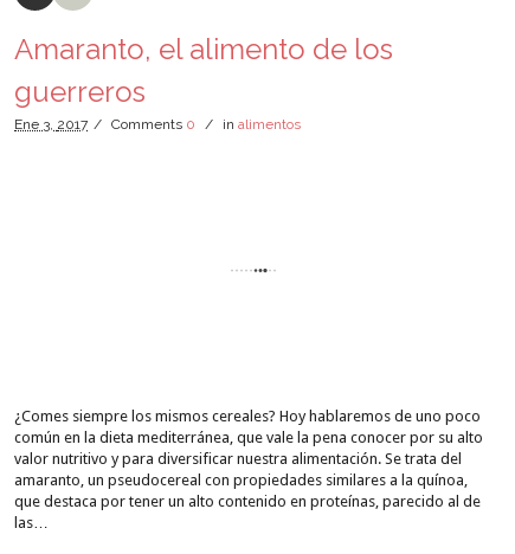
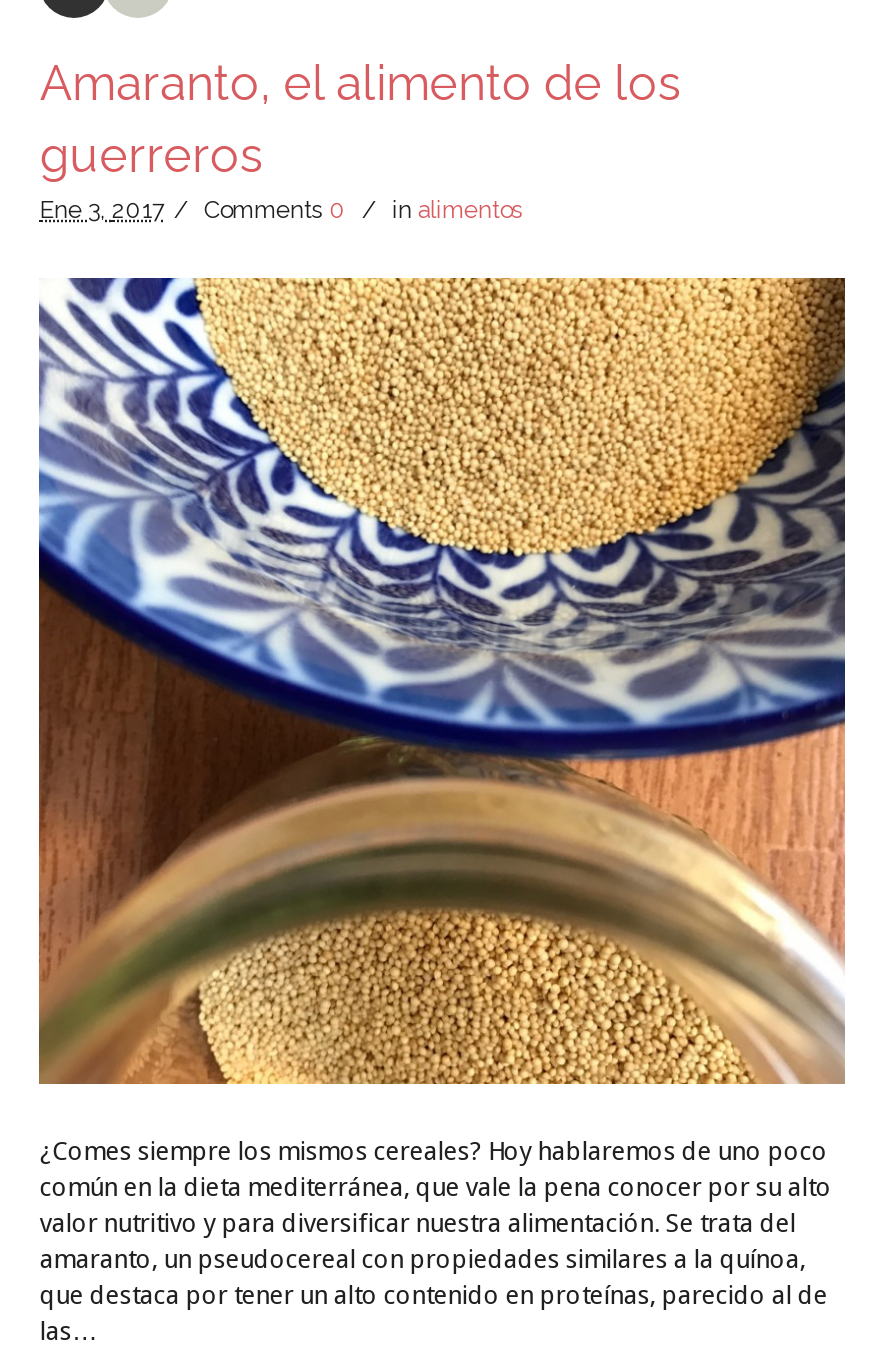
none -> [37,276,847,1086] [image]

